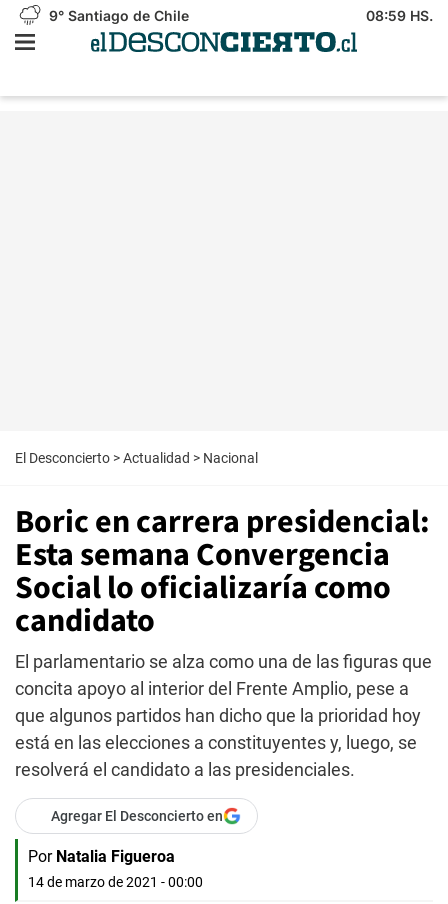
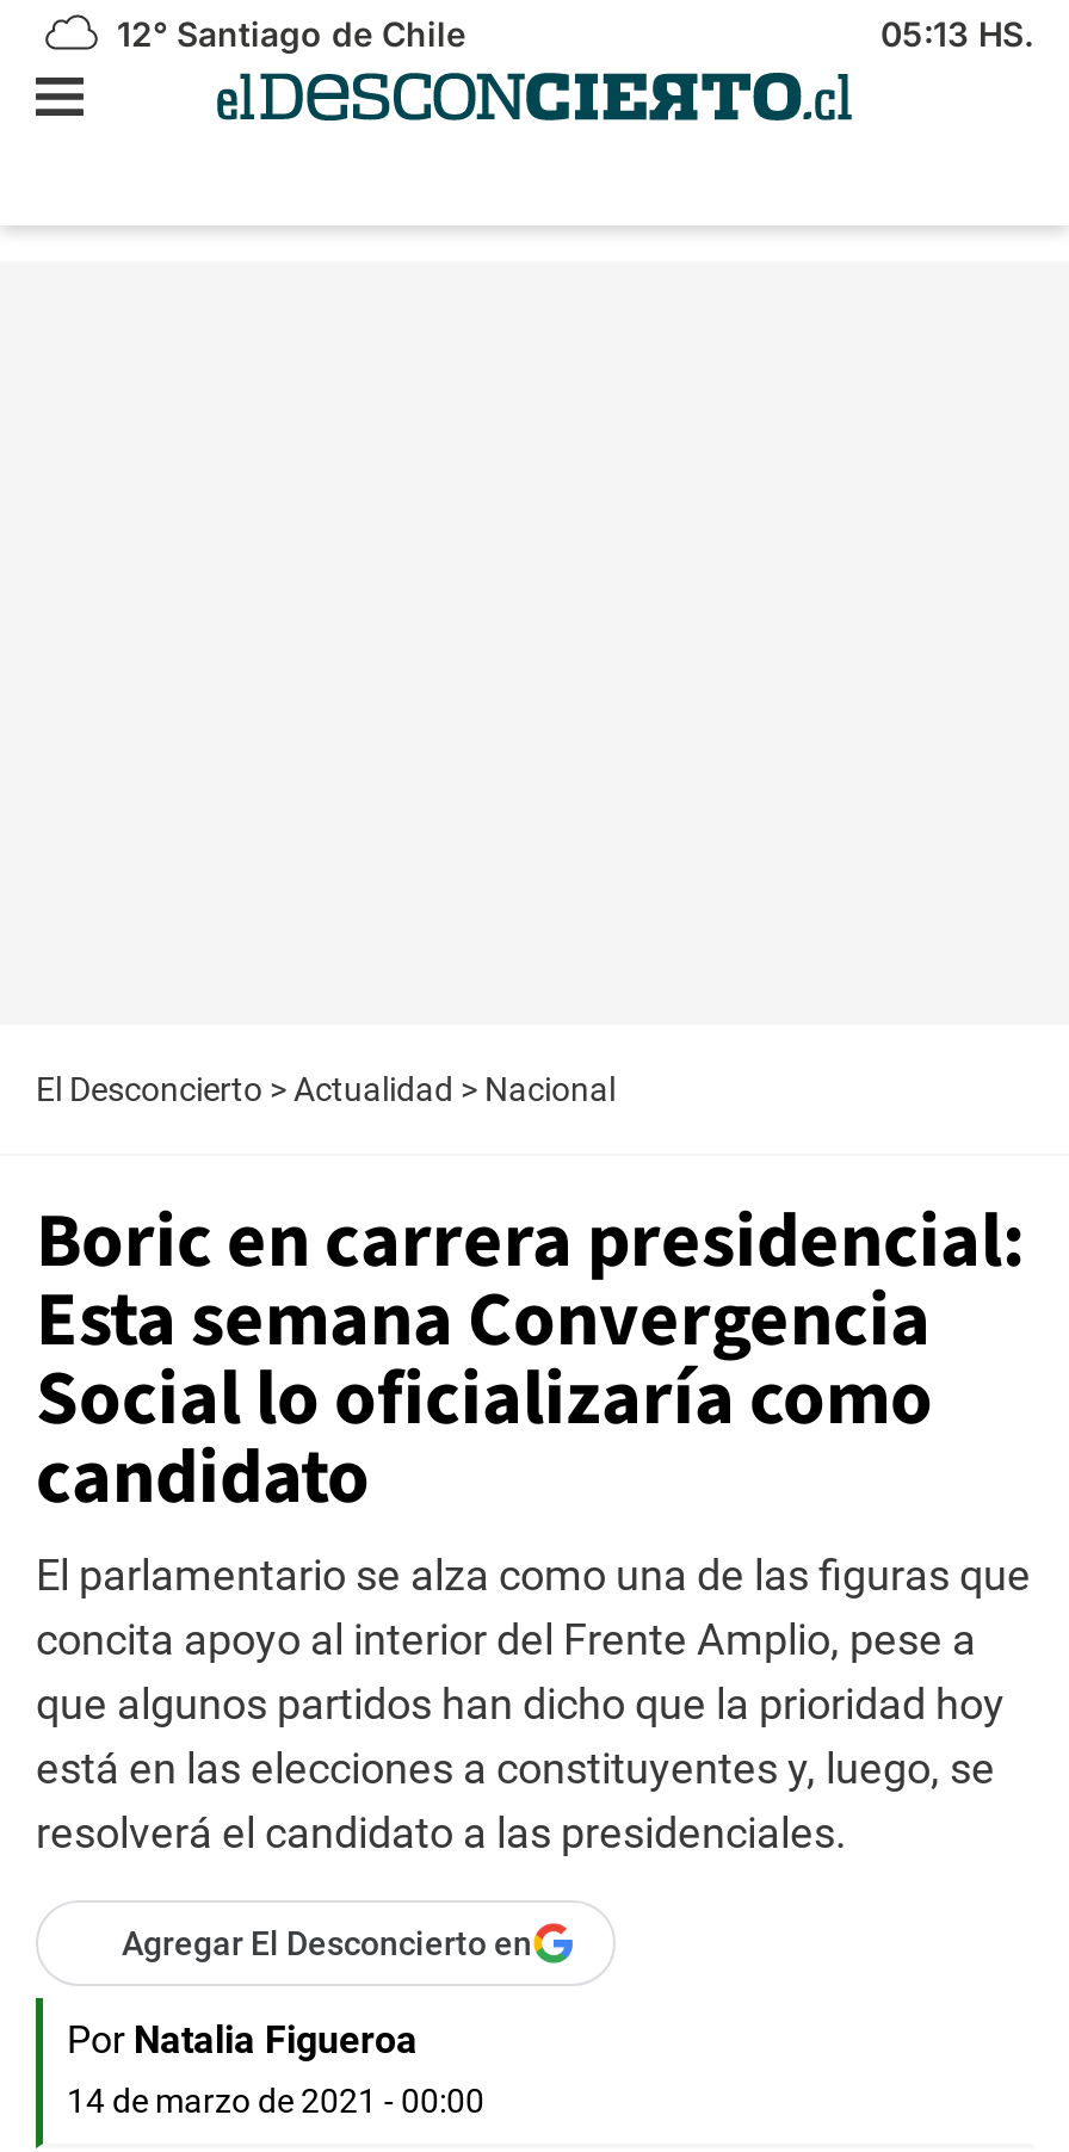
[45,7,189,24] 9° Santiago de Chile -> [107,13,465,54] 12° Santiago de Chile
[366,7,433,24] 08:59 HS. -> [880,13,1033,54] 05:13 HS.

